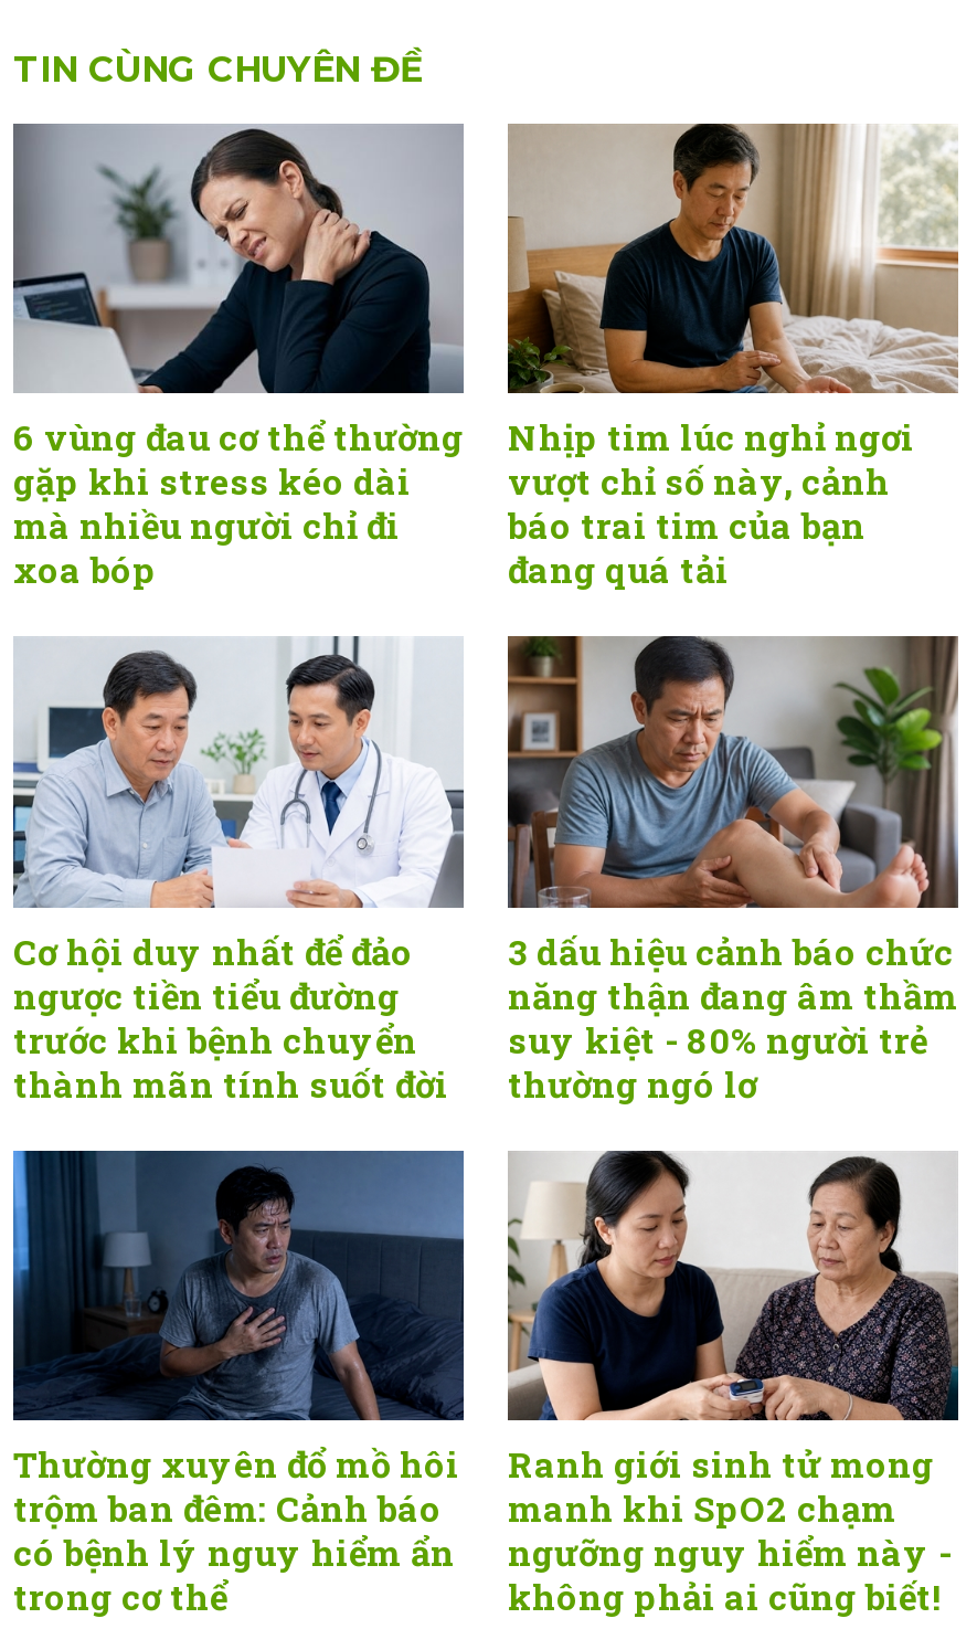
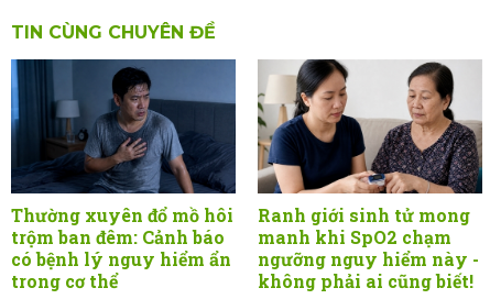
[11,124,464,593] [image] | 6 vùng đau cơ thể thường | gặp khi stress kéo dài | mà nhiều người chỉ đi | xoa bóp -> none
[506,121,958,593] [image] | Nhịp tim lúc nghỉ ngơi | vượt chỉ số này, cảnh | báo trai tim của bạn | đang quá tải -> none
[11,634,466,1106] [image] | Cơ hội duy nhất để đảo | ngược tiền tiểu đường | trước khi bệnh chuyển | thành mãn tính suốt đời -> none
[506,634,960,1106] [image] | 3 dấu hiệu cảnh báo chức | năng thận đang âm thầm | suy kiệt - 80% người trẻ | thường ngó lơ -> none

